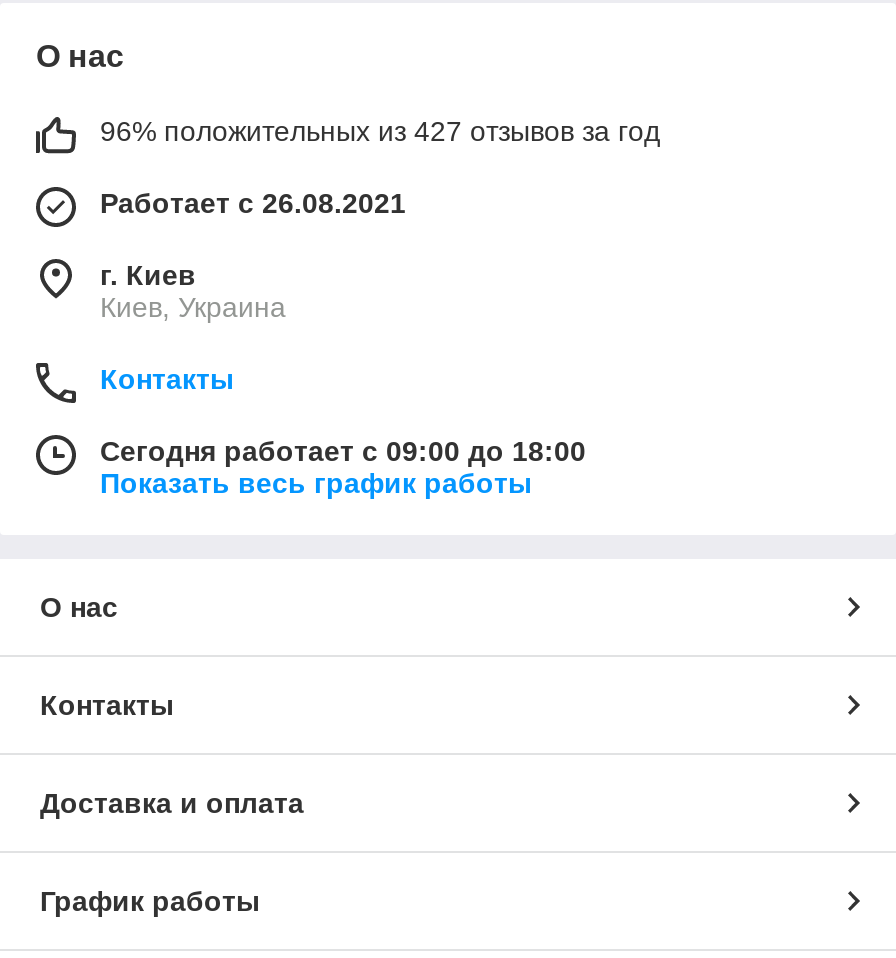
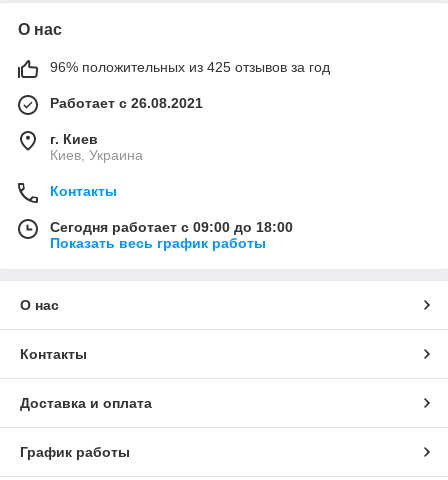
[100,115,660,147] 96% положительных из 427 отзывов за год -> [50,59,330,75] 96% положительных из 425 отзывов за год

